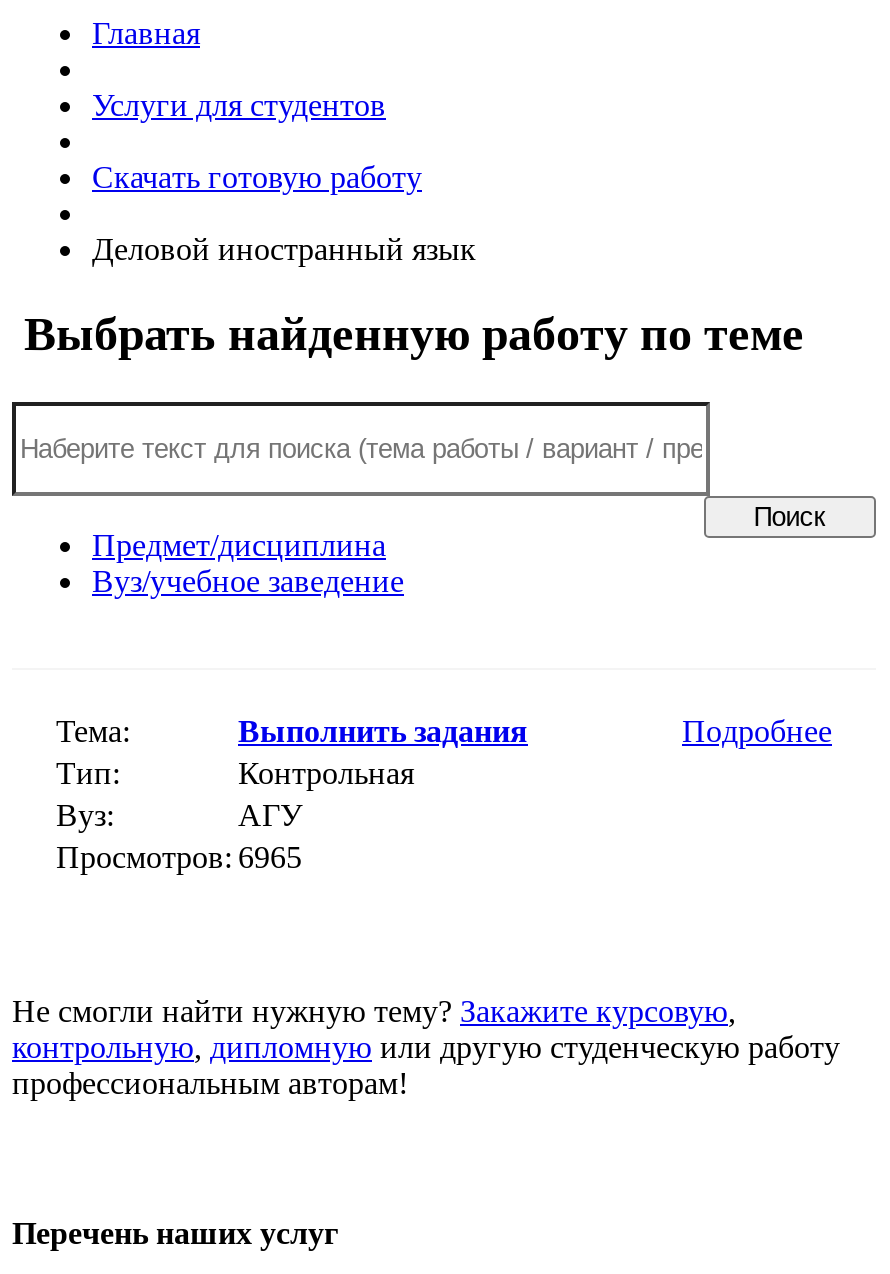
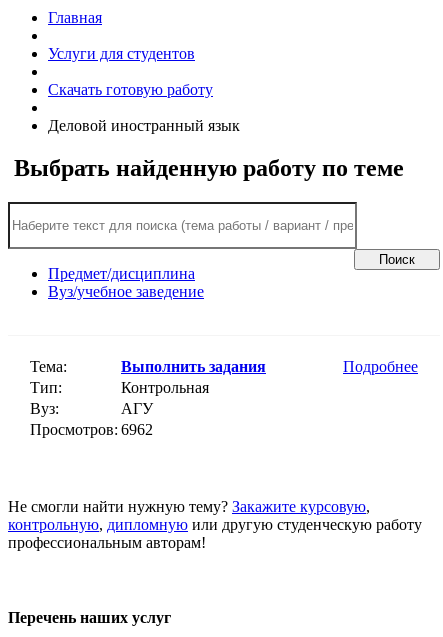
[56,840,302,874] Просмотров: 6965 -> [30,421,153,438] Просмотров: 6962

